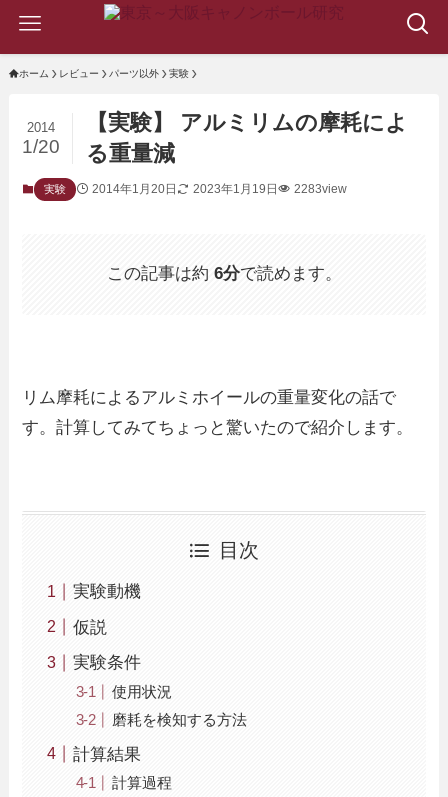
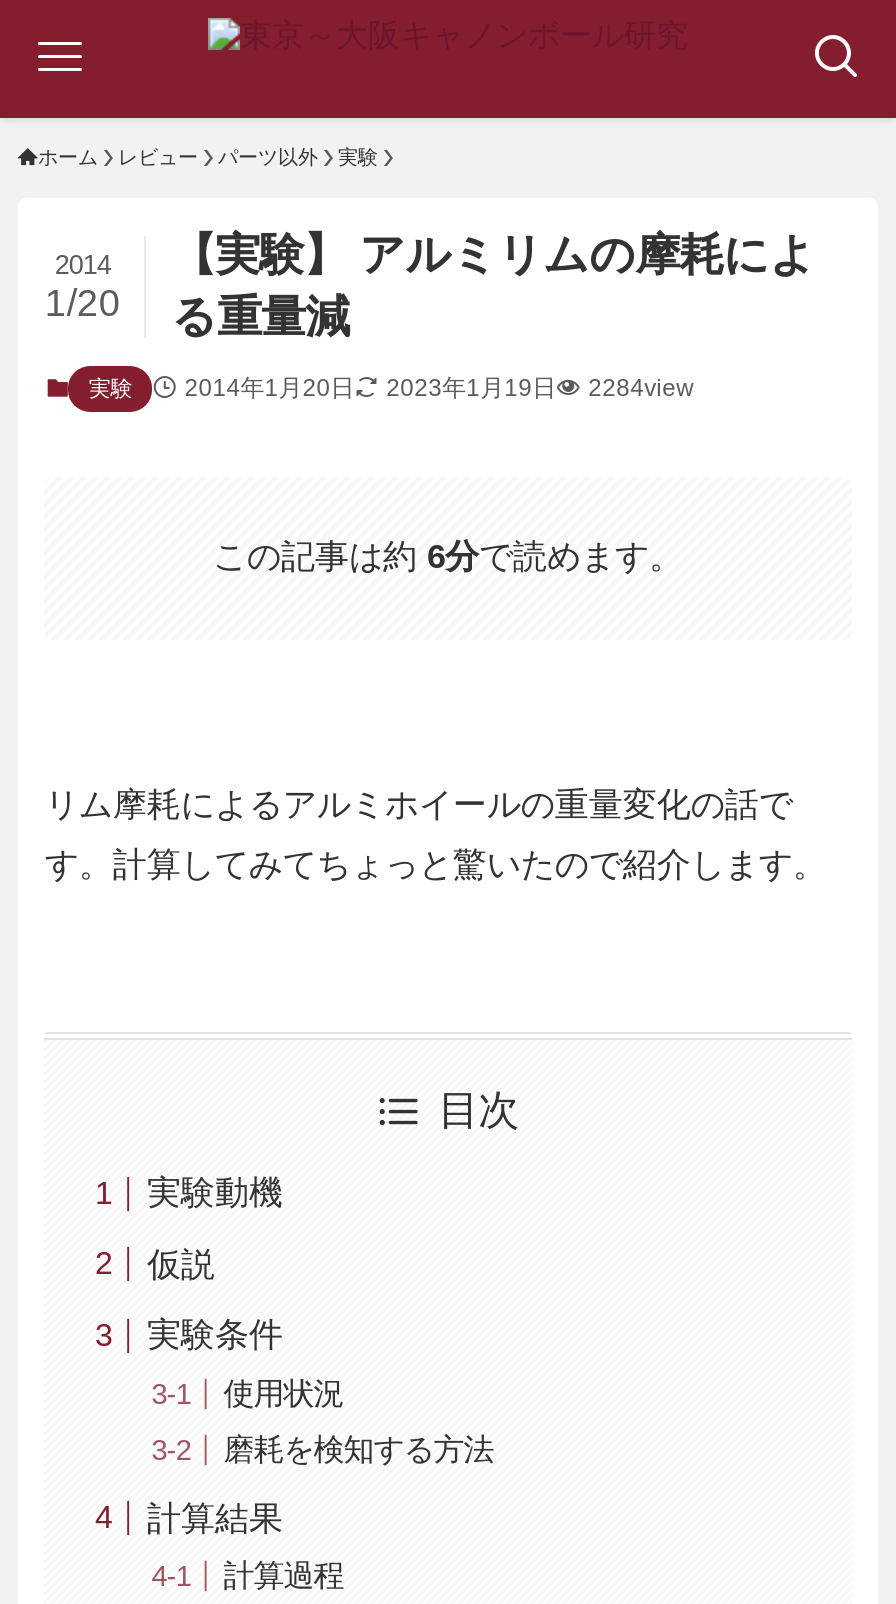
[92,182,347,196] 2014年1月20日 2023年1月19日 2283view -> [185,375,694,403] 2014年1月20日 2023年1月19日 2284view

